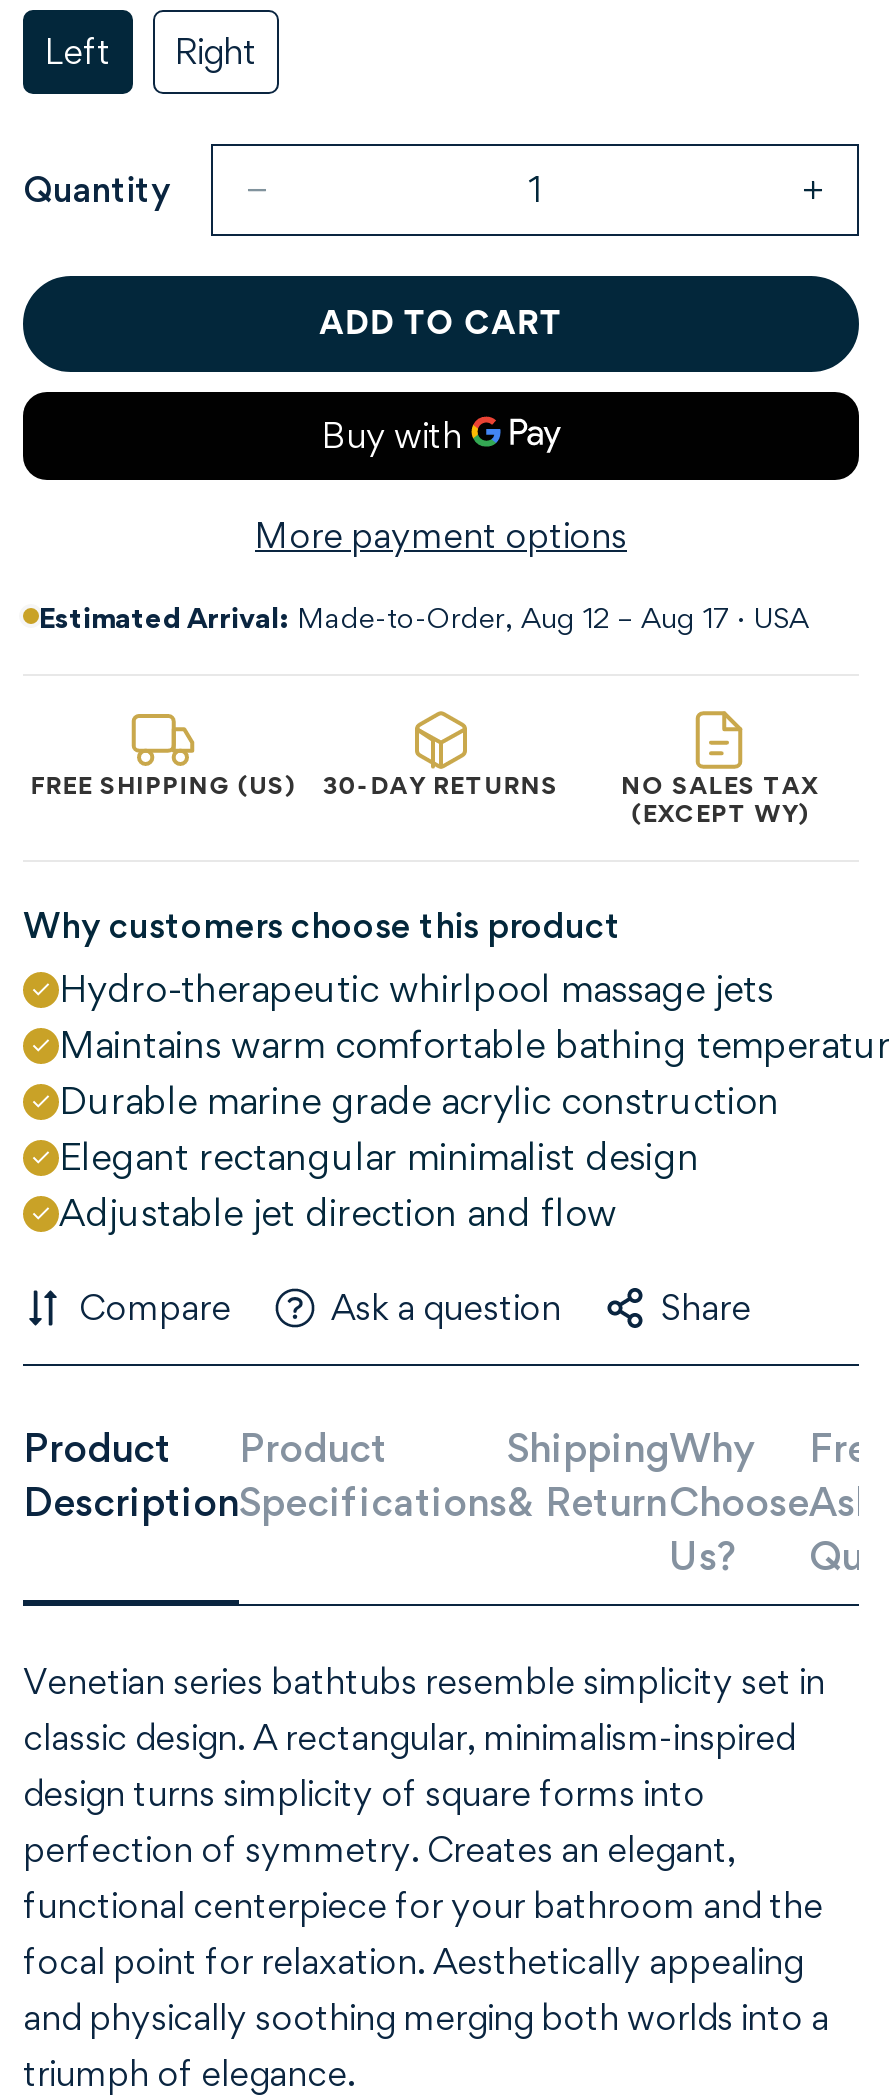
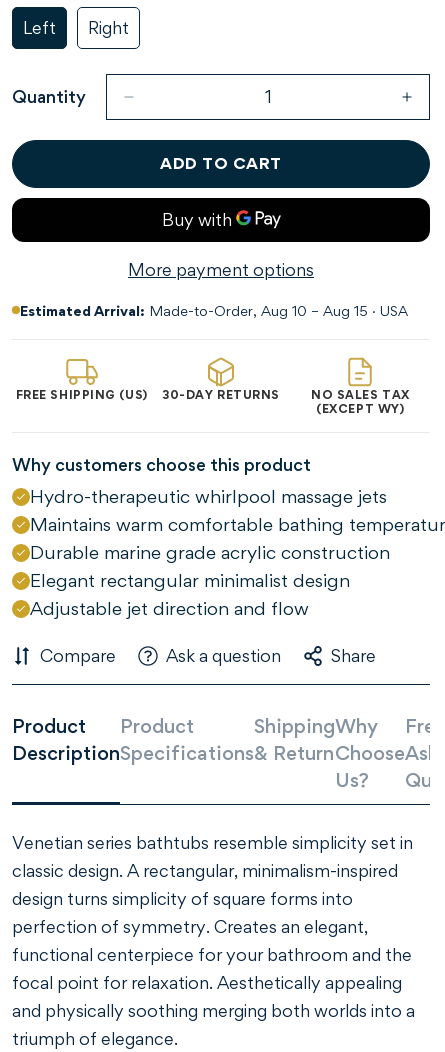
[39,599,809,633] Estimated Arrival: Made-to-Order, Aug 12 – Aug 17 · USA -> [20,302,408,319] Estimated Arrival: Made-to-Order, Aug 10 – Aug 15 · USA

